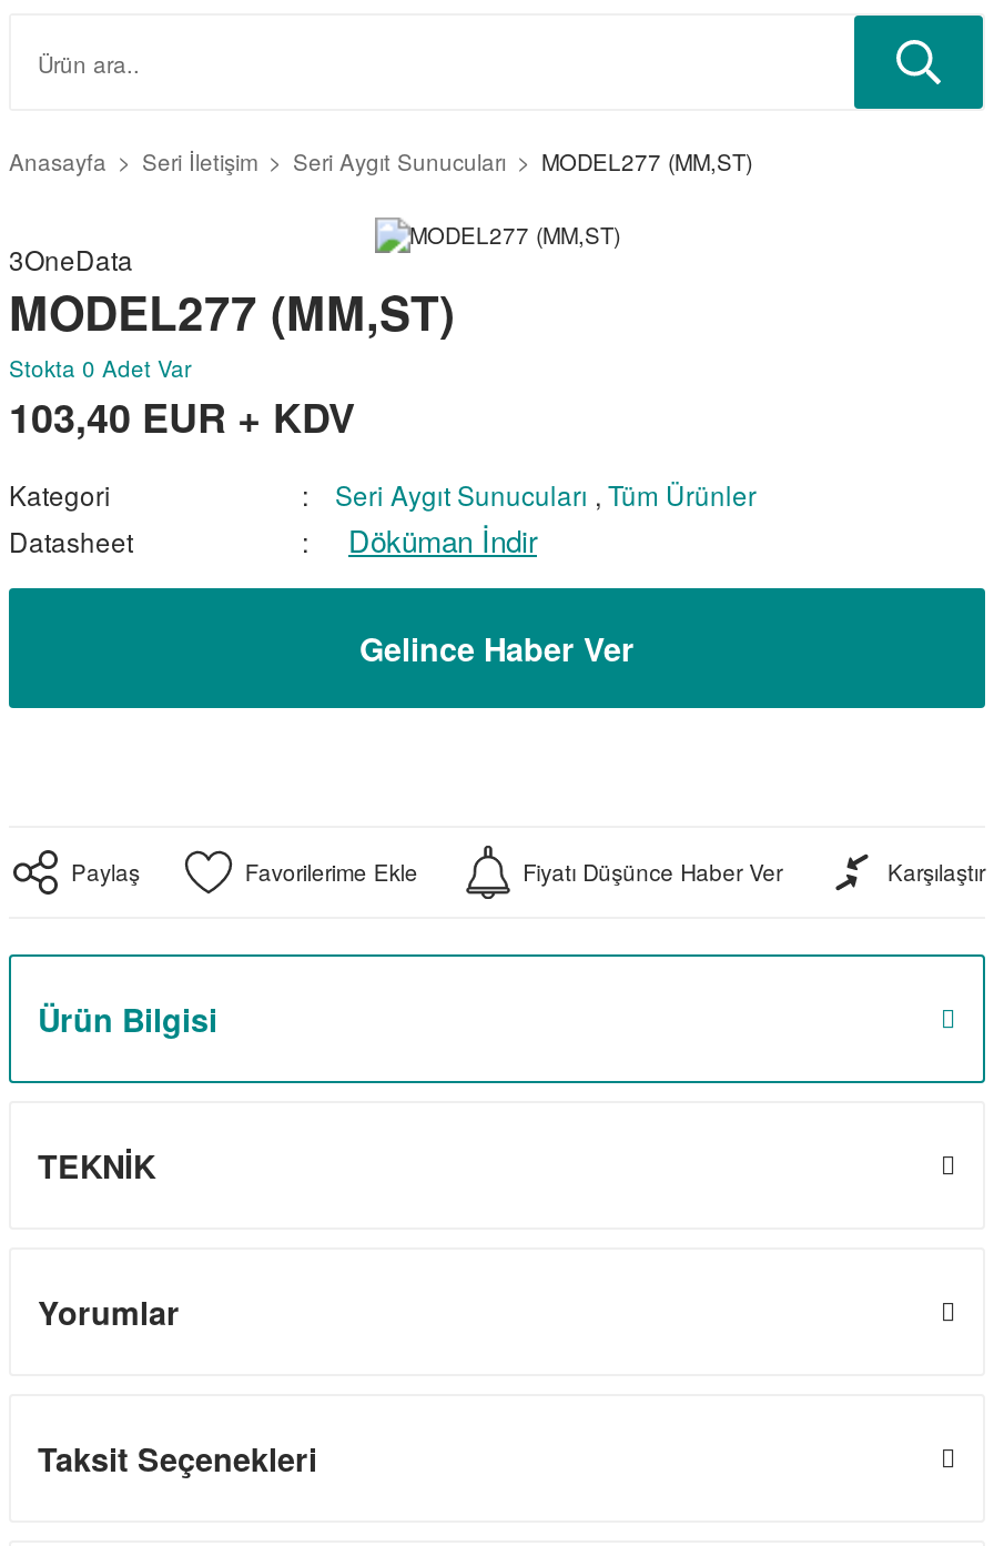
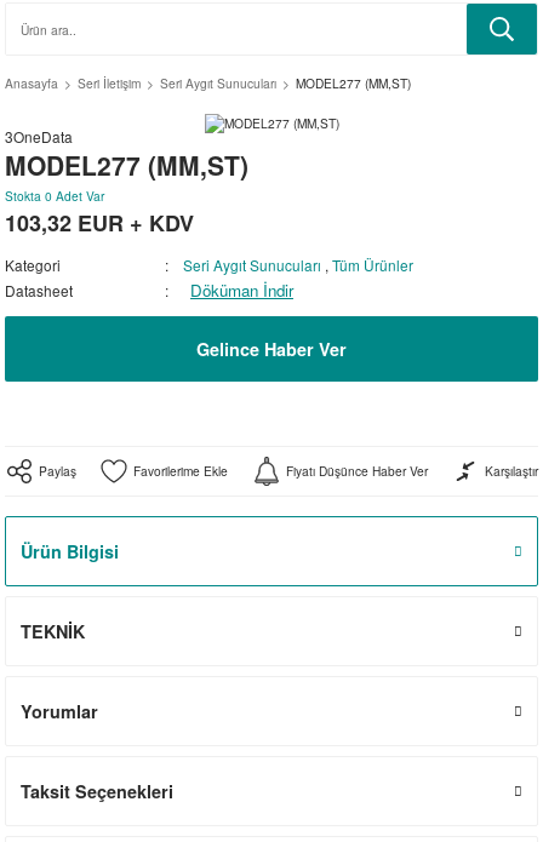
[9,388,355,446] 103,40 EUR + KDV -> [5,207,194,239] 103,32 EUR + KDV

